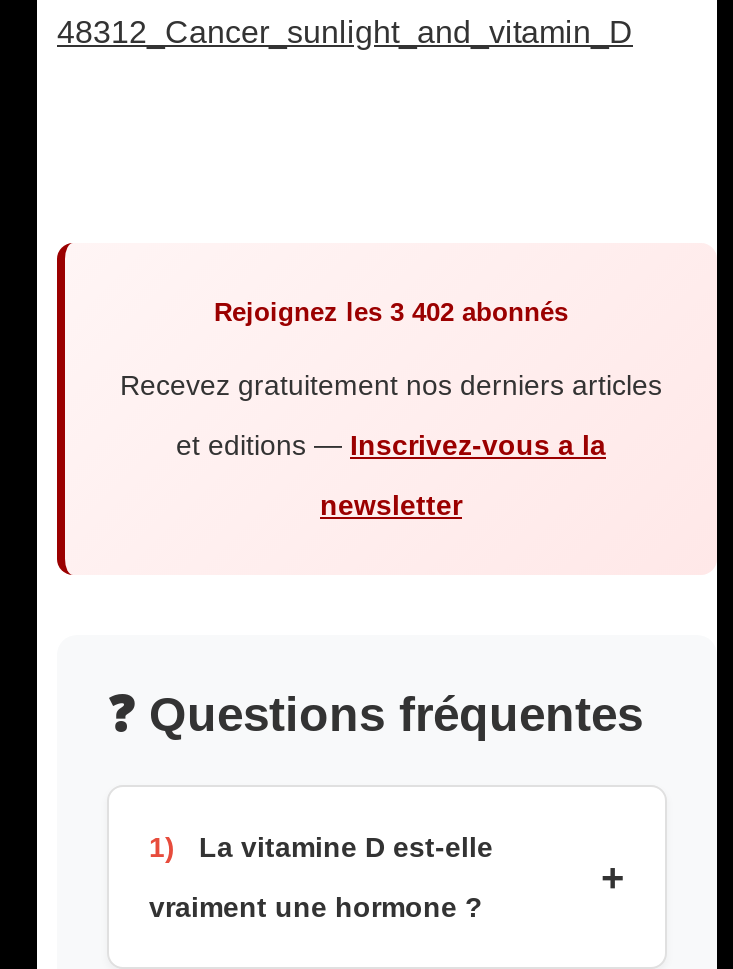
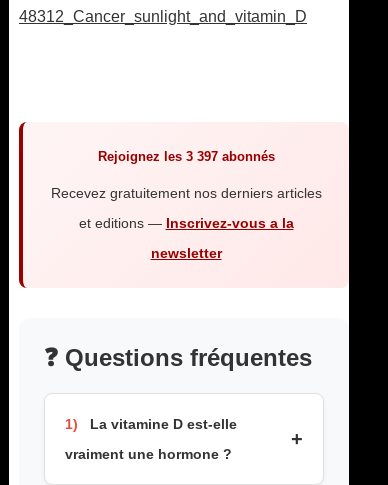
[214,297,568,327] Rejoignez les 3 402 abonnés -> [97,149,274,164] Rejoignez les 3 397 abonnés

